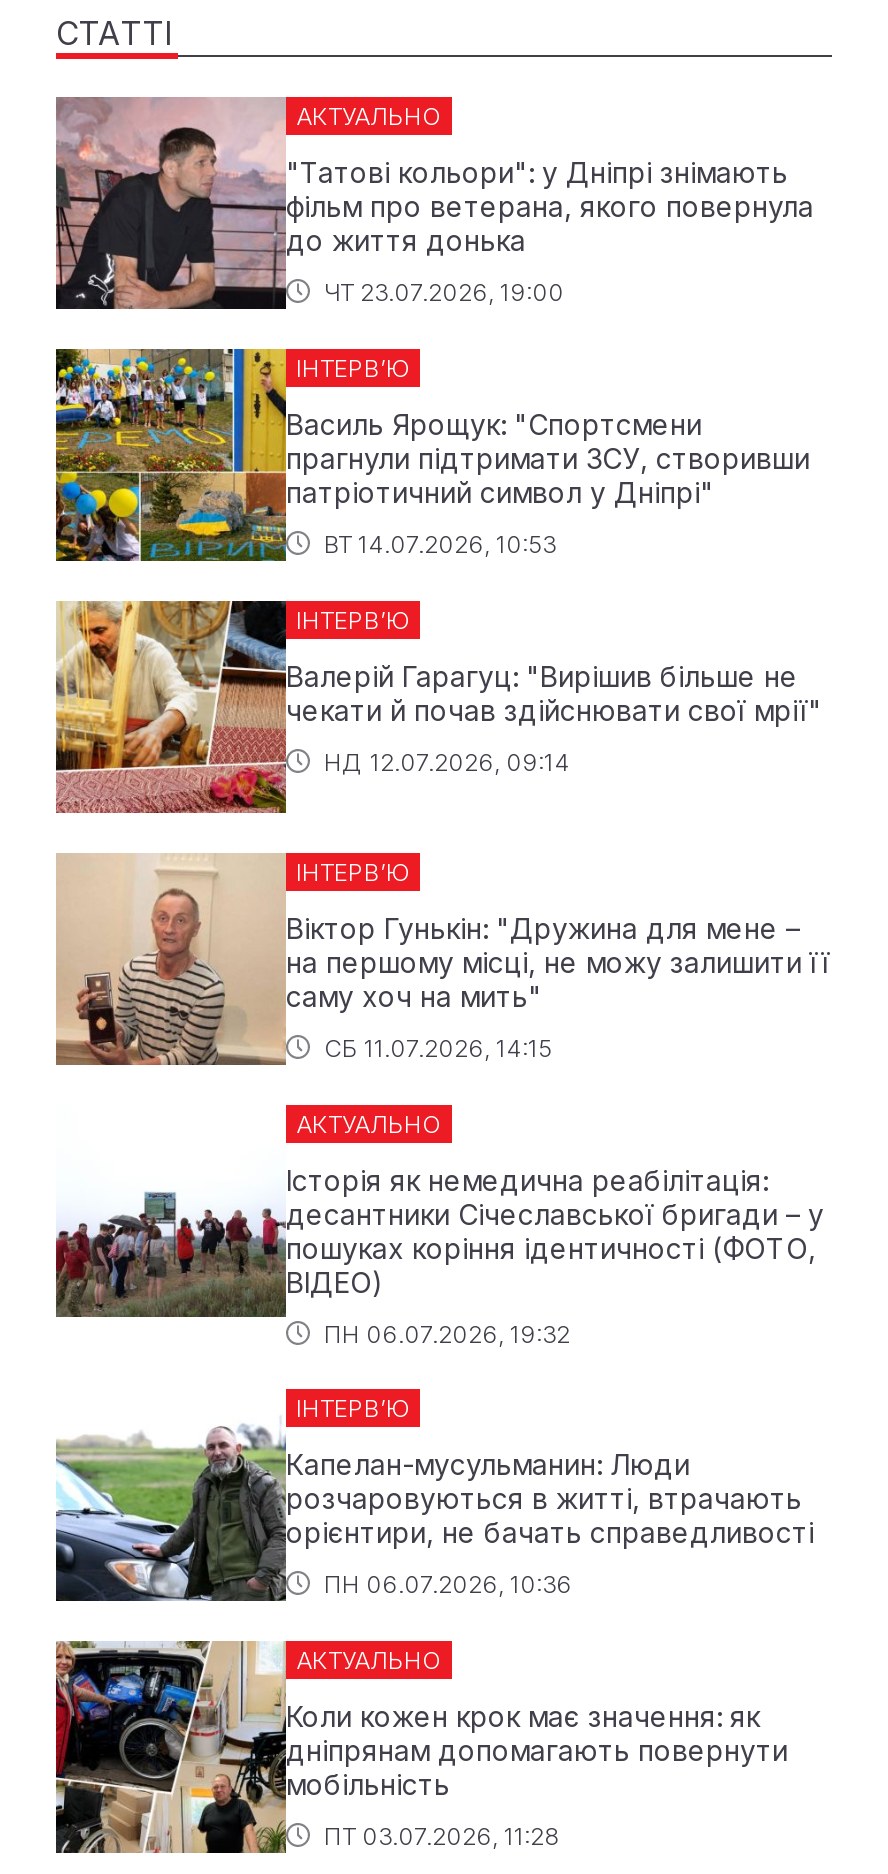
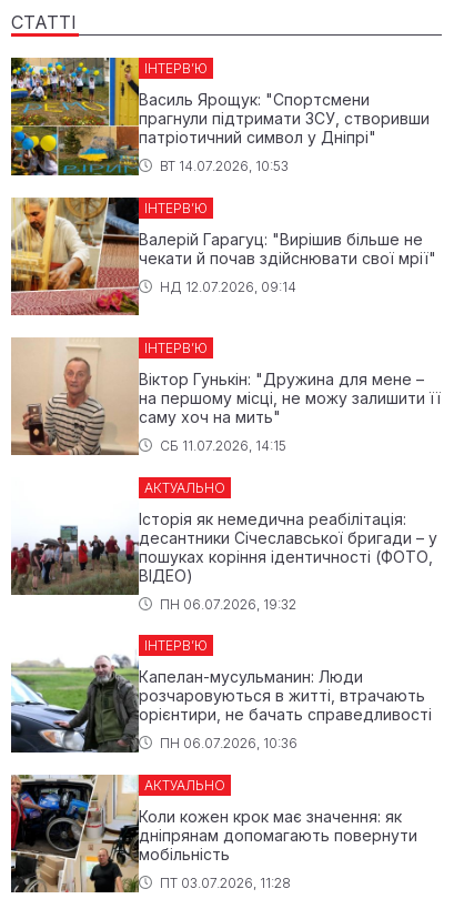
[54,97,814,311] [image] | АКТУАЛЬНО | "Татові кольори": у Дніпрі знімають | фільм про ветерана, якого повернула | до життя донька | ЧТ 23.07.2026, 19:00 -> none

